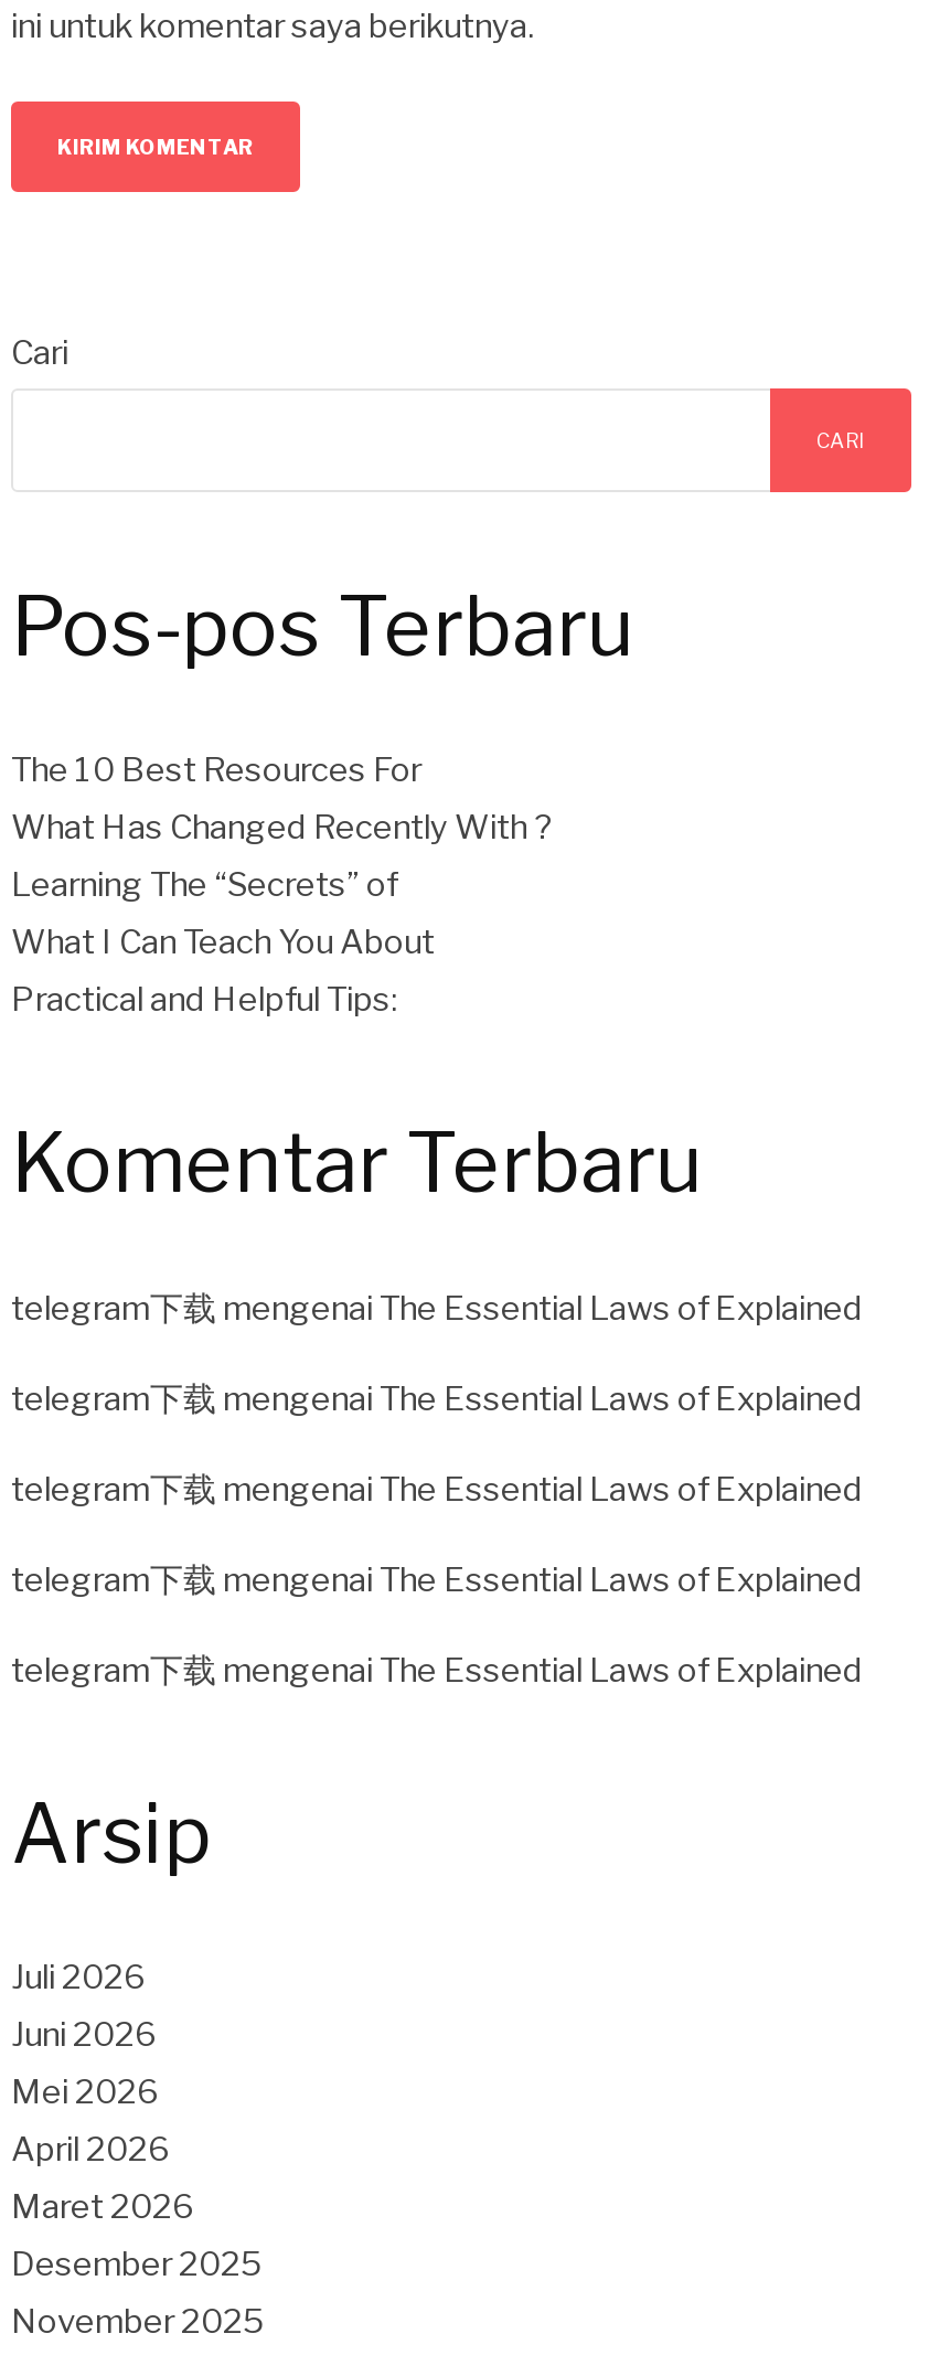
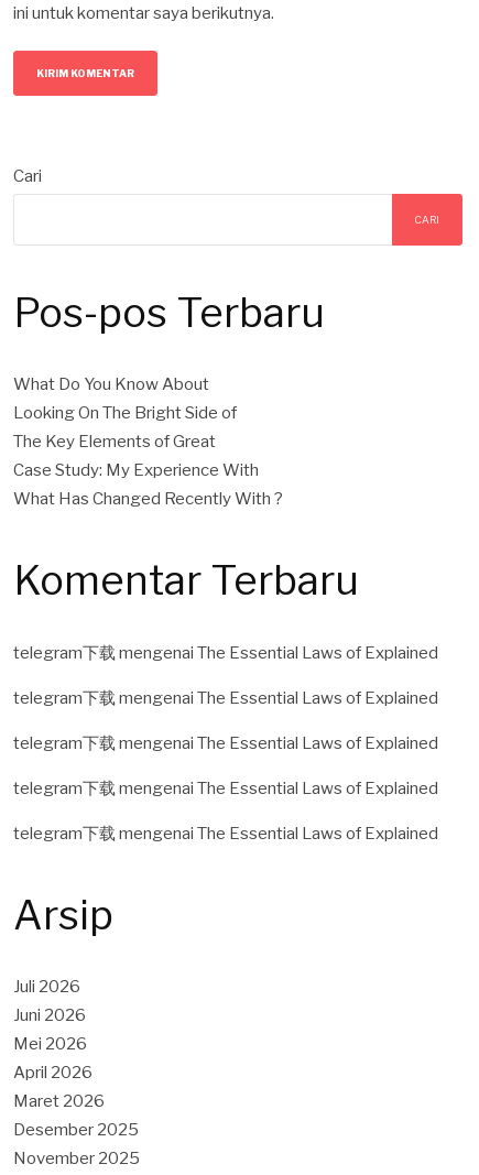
[11,751,421,791] The 10 Best Resources For -> [13,375,259,481] What Do You Know About | Looking On The Bright Side of | The Key Elements of Great | Case Study: My Experience With
moved [11,809,552,848] -> [13,489,283,509]: What Has Changed Recently With ?
[11,866,435,1021] Learning The “Secrets” of | What I Can Teach You About | Practical and Helpful Tips: -> none

